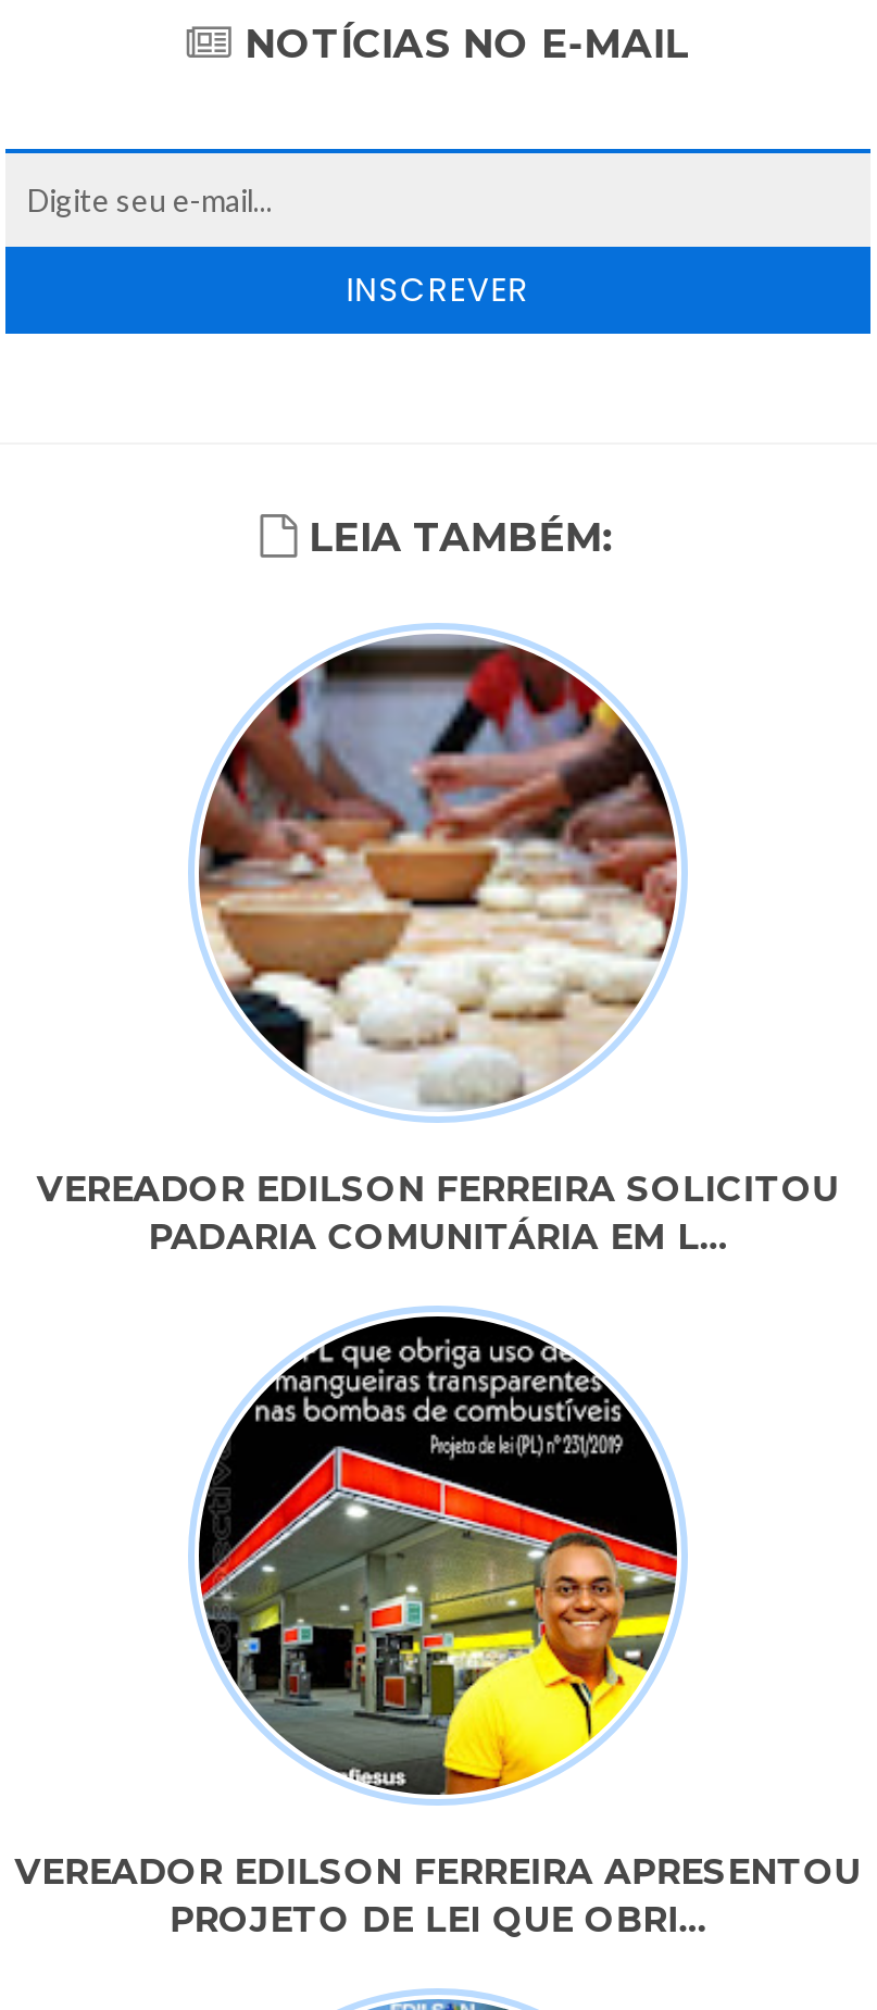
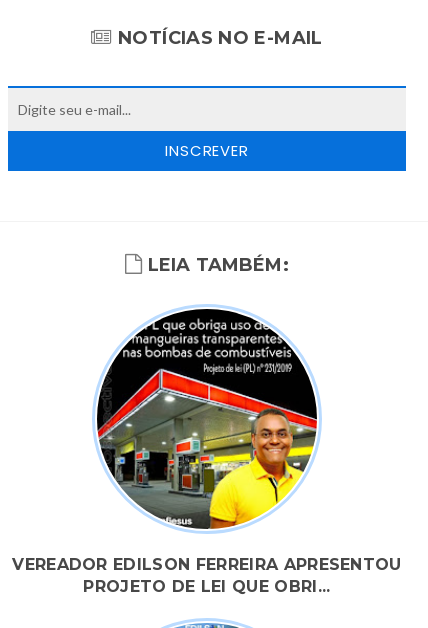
[37,636,839,1258] [image] | VEREADOR EDILSON FERREIRA SOLICITOU | PADARIA COMUNITÁRIA EM L... -> none

